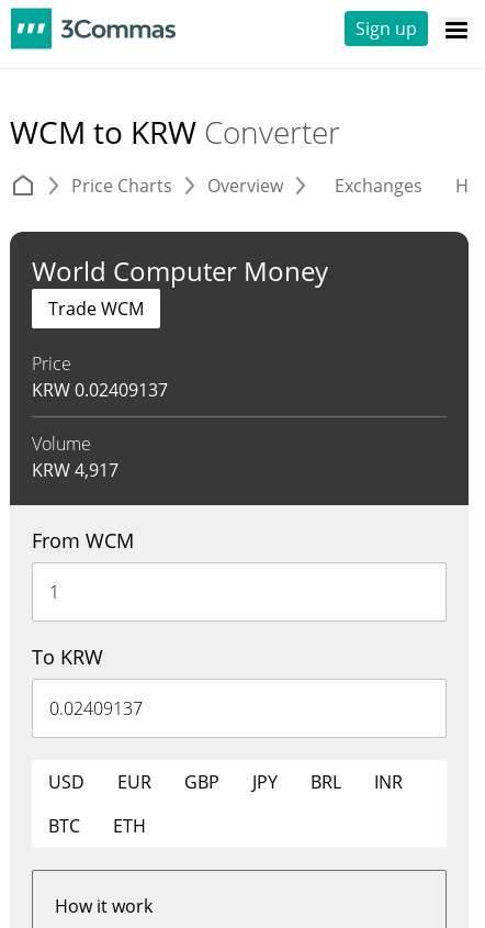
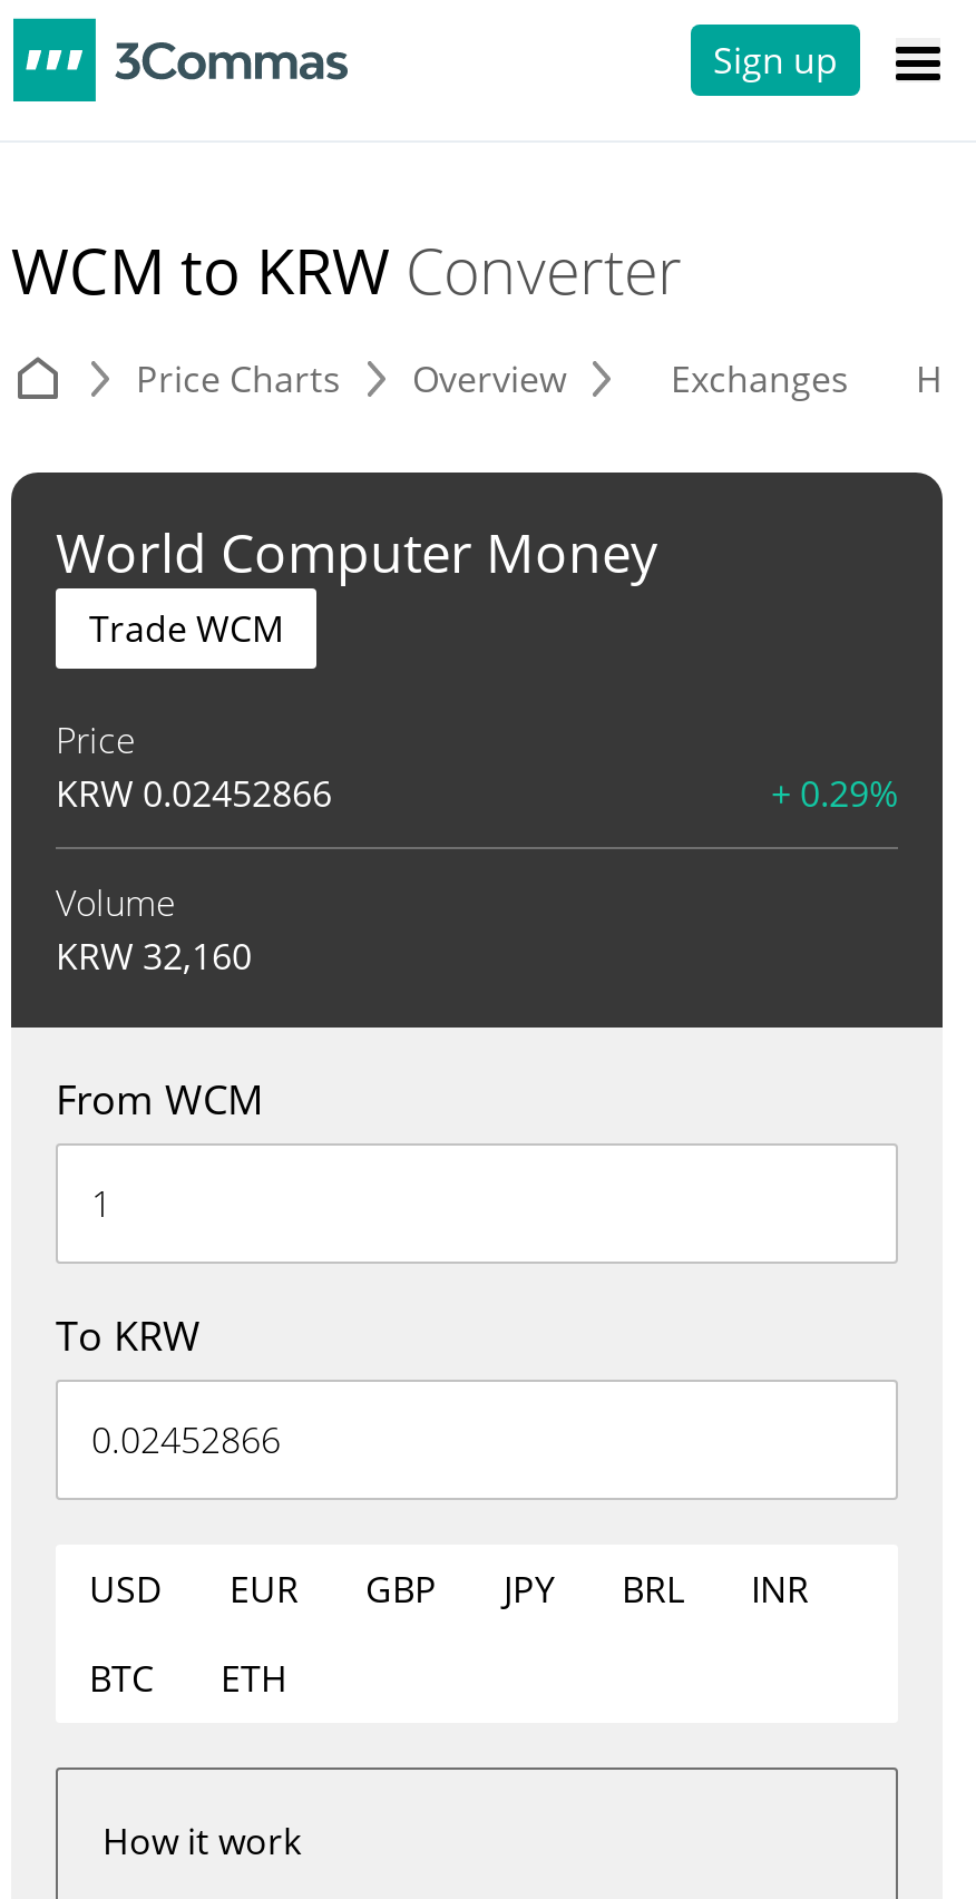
[32,378,168,402] KRW 0.02409137 -> [56,769,898,818] KRW 0.02452866 | + 0.29%
[32,458,119,482] KRW 4,917 -> [56,932,252,981] KRW 32,160

